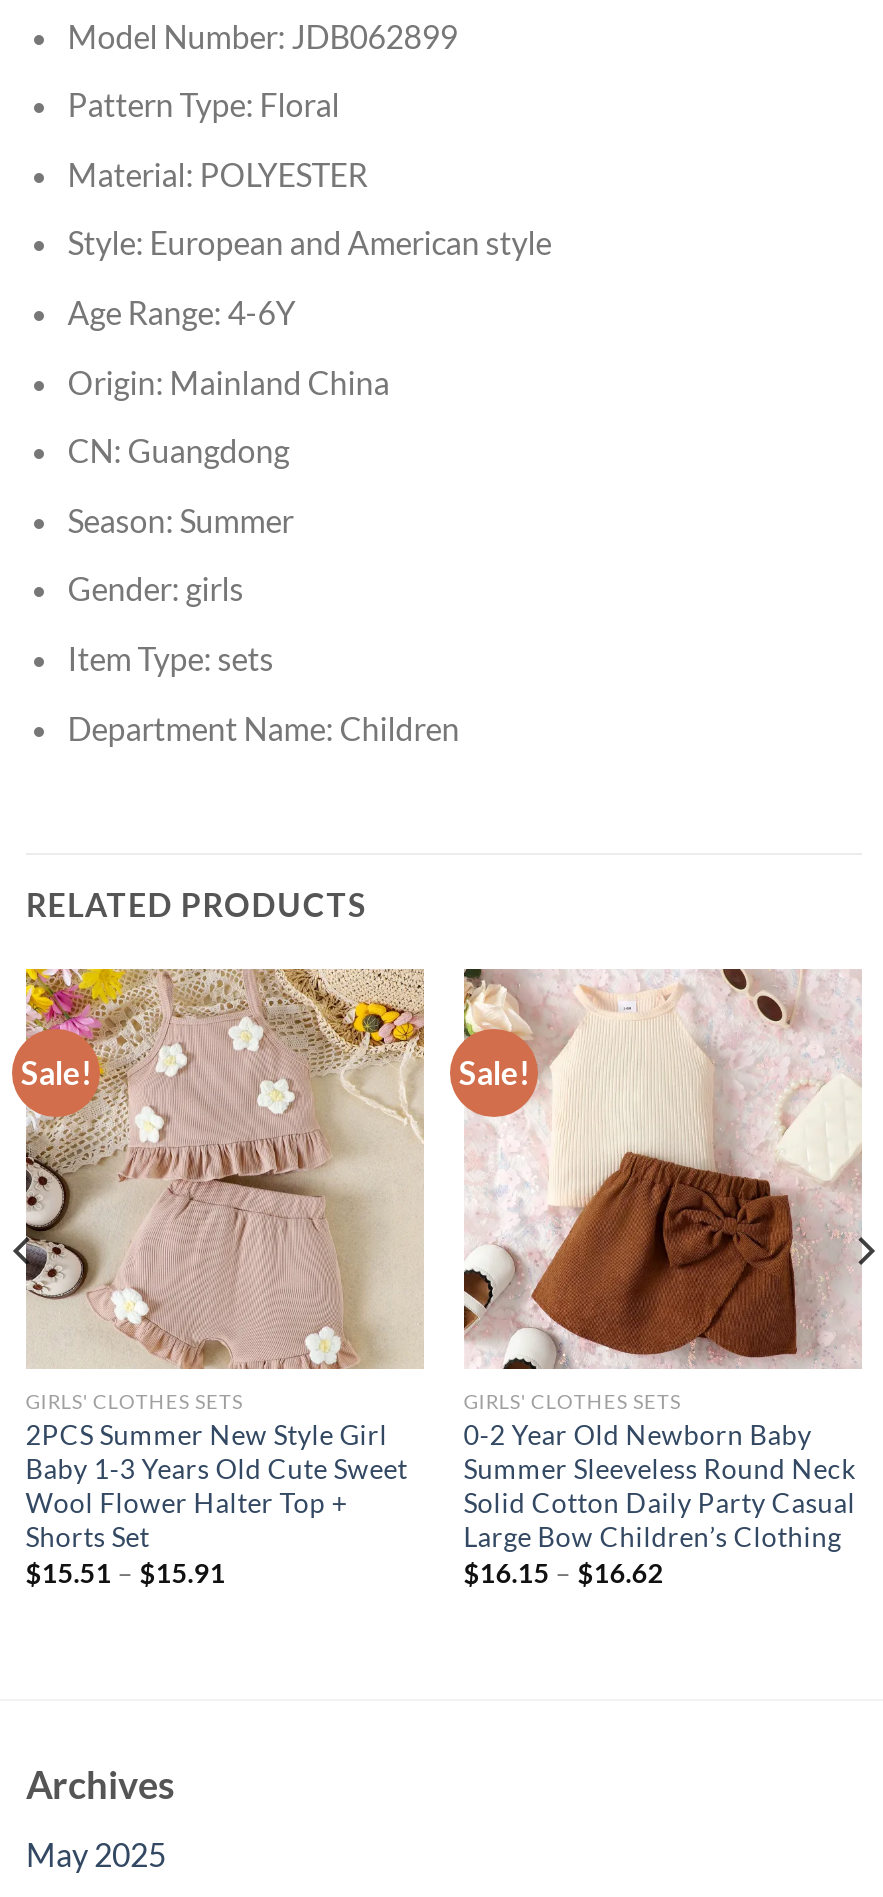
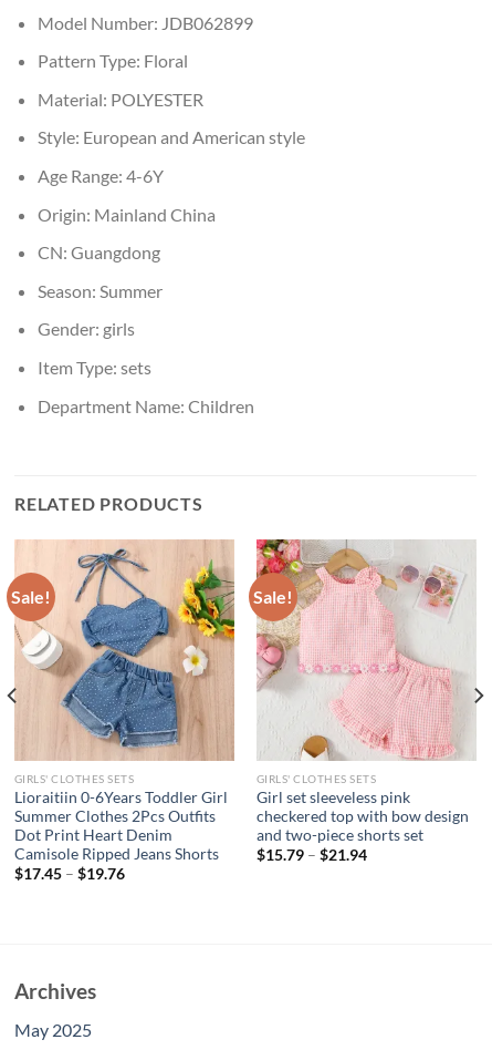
[24,967,424,1590] [image] | 2PCS Summer New Style Girl | Baby 1-3 Years Old Cute Sweet | Wool Flower Halter Top + | Shorts Set | $15.51 – $15.91 -> [14,539,235,883] [image] | Lioraitiin 0-6Years Toddler Girl | Summer Clothes 2Pcs Outfits | Dot Print Heart Denim | Camisole Ripped Jeans Shorts | $17.45 – $19.76
[462,967,862,1590] [image] | 0-2 Year Old Newborn Baby | Summer Sleeveless Round Neck | Solid Cotton Daily Party Casual | Large Bow Children’s Clothing | $16.15 – $16.62 -> [255,538,475,864] [image] | Girl set sleeveless pink | checkered top with bow design | and two-piece shorts set | $15.79 – $21.94

